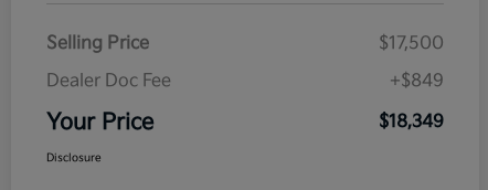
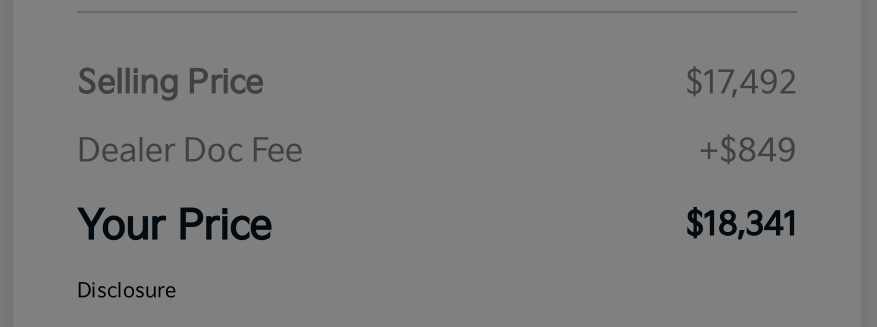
[379,34,444,55] $17,500 -> [685,66,797,104] $17,492
[379,112,444,133] $18,349 -> [685,208,797,246] $18,341

